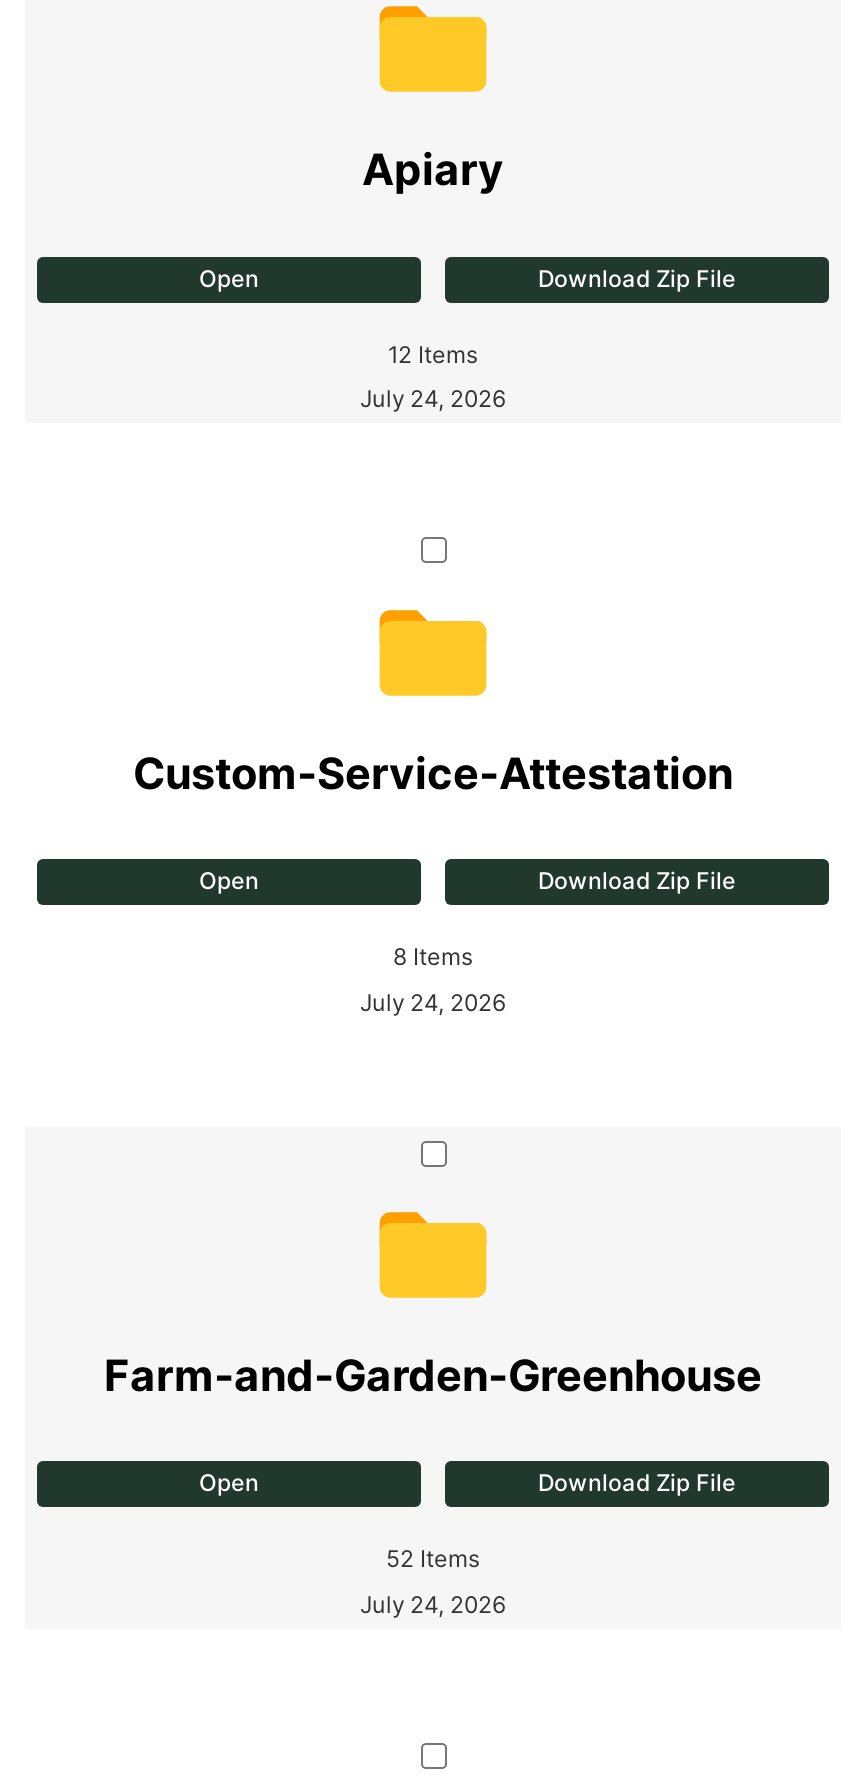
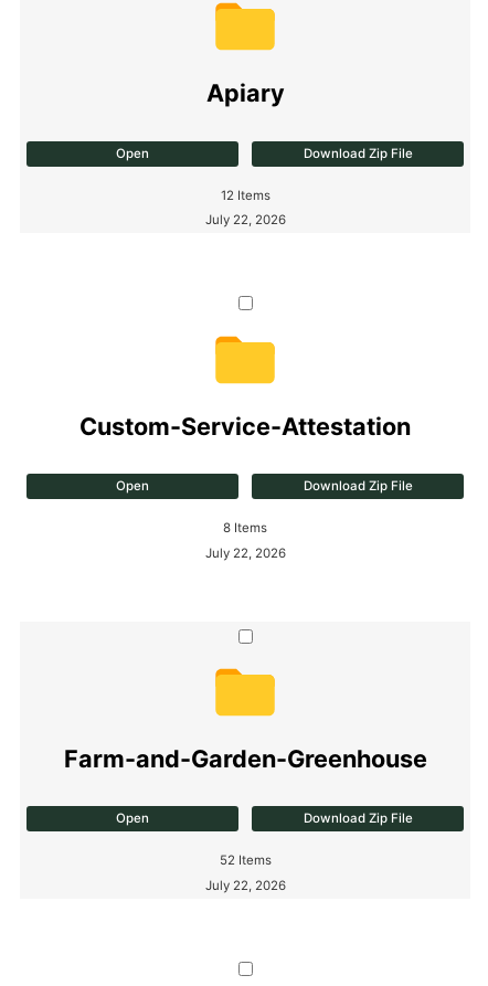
[360,386,506,414] July 24, 2026 -> [205,213,285,228] July 22, 2026
[360,989,506,1017] July 24, 2026 -> [205,545,285,561] July 22, 2026
[360,1591,506,1619] July 24, 2026 -> [205,878,285,893] July 22, 2026

